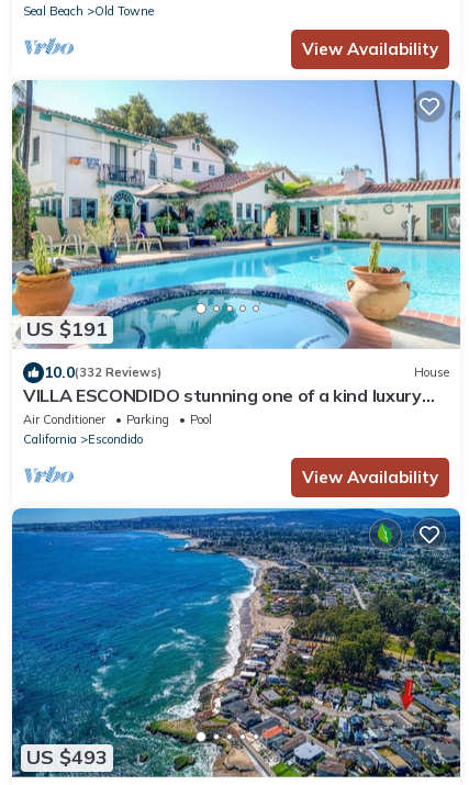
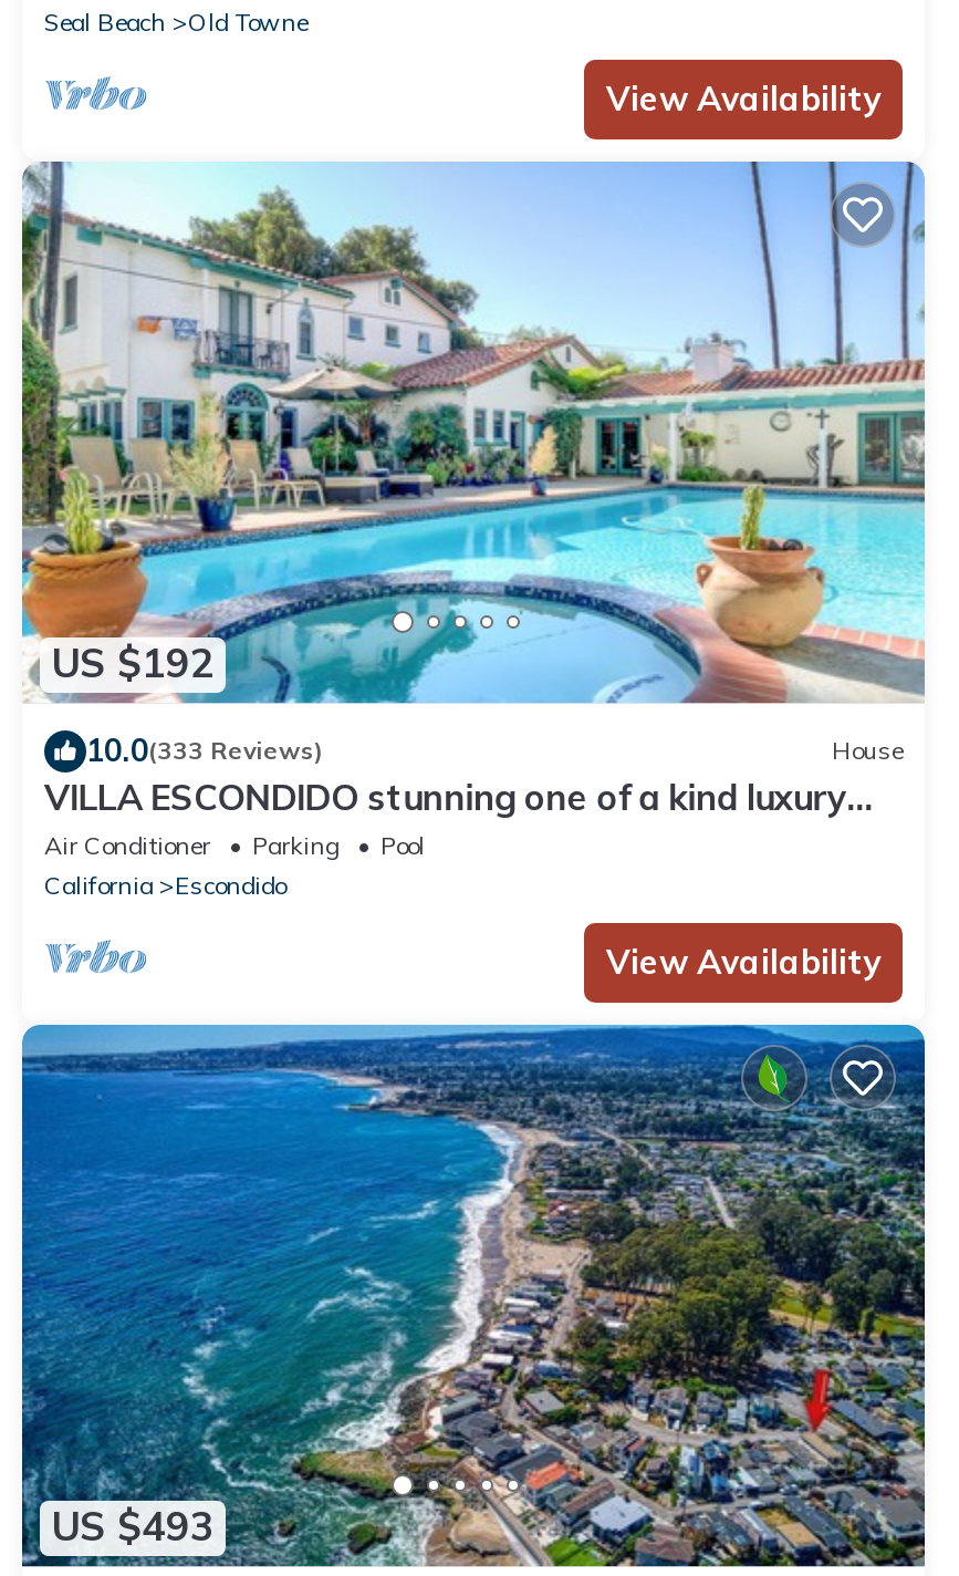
[26,317,108,342] US $191 -> [51,638,215,689] US $192
[44,362,161,382] 10.0(332 Reviews) -> [86,730,323,770] 10.0(333 Reviews)

